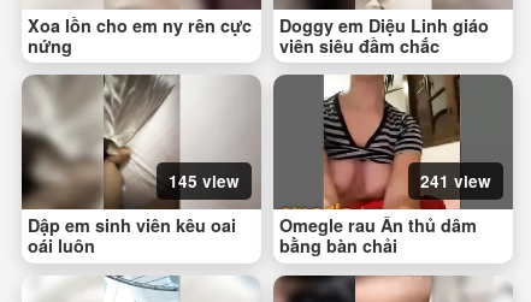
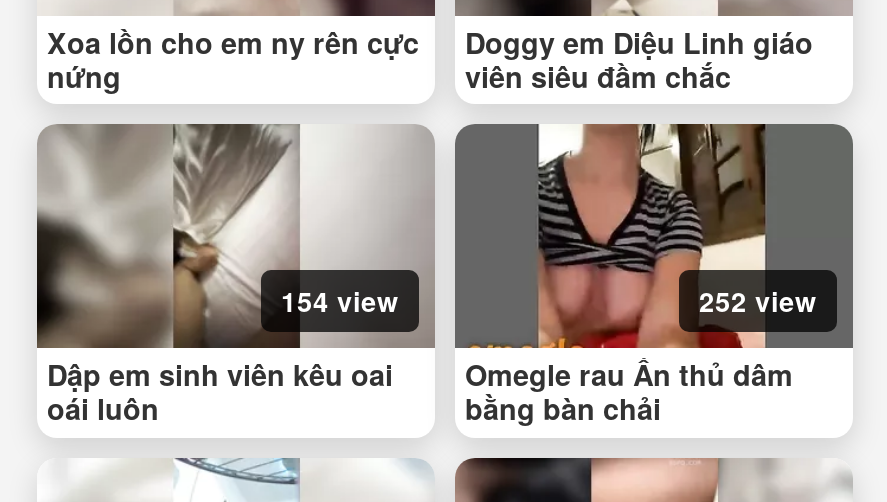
[169,170,240,193] 145 view -> [281,283,399,321] 154 view
[420,170,491,193] 241 view -> [699,283,817,321] 252 view

